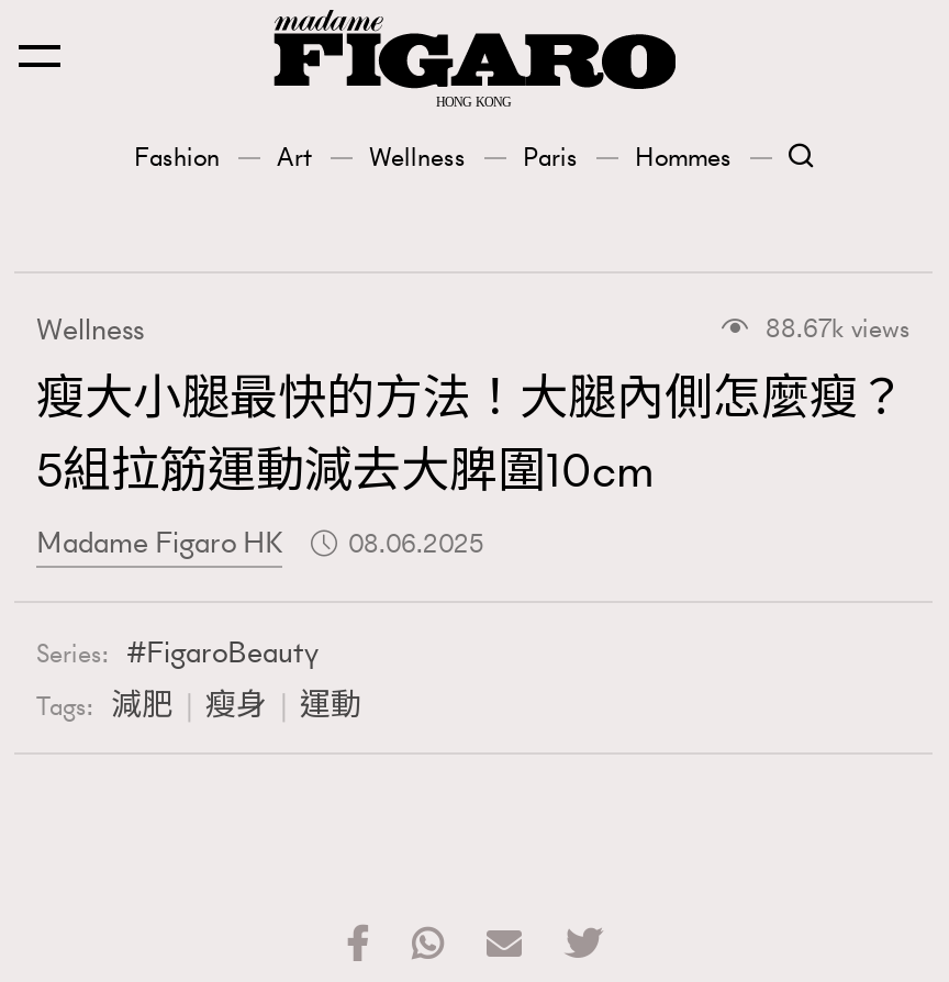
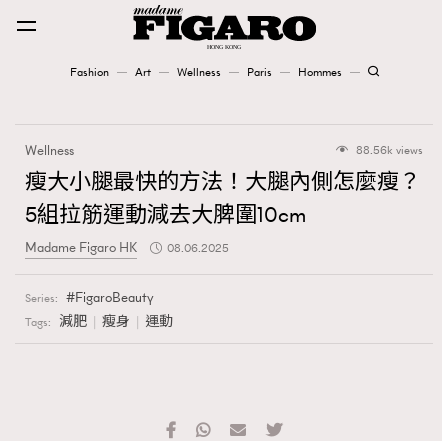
[759,311,911,346] 88.67k views -> [353,142,423,158] 88.56k views

